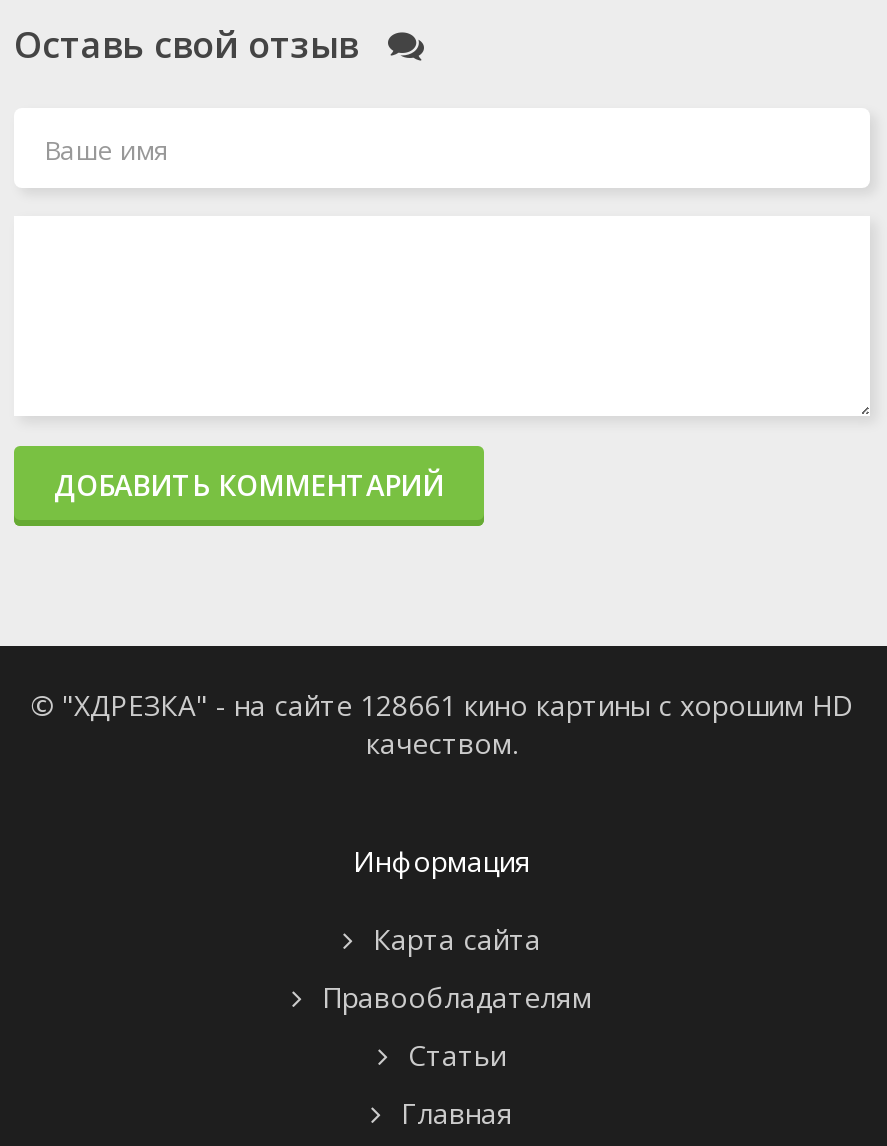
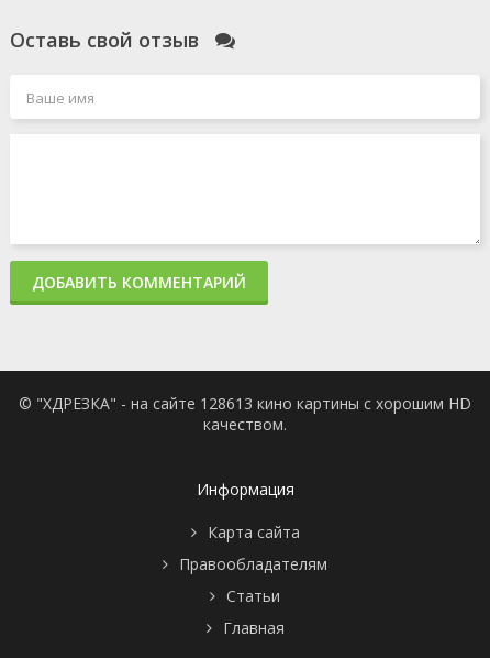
[30,685,854,723] © "ХДРЕЗКА" - на сайте 128661 кино картины с хорошим HD -> [19,392,471,413] © "ХДРЕЗКА" - на сайте 128613 кино картины с хорошим HD

